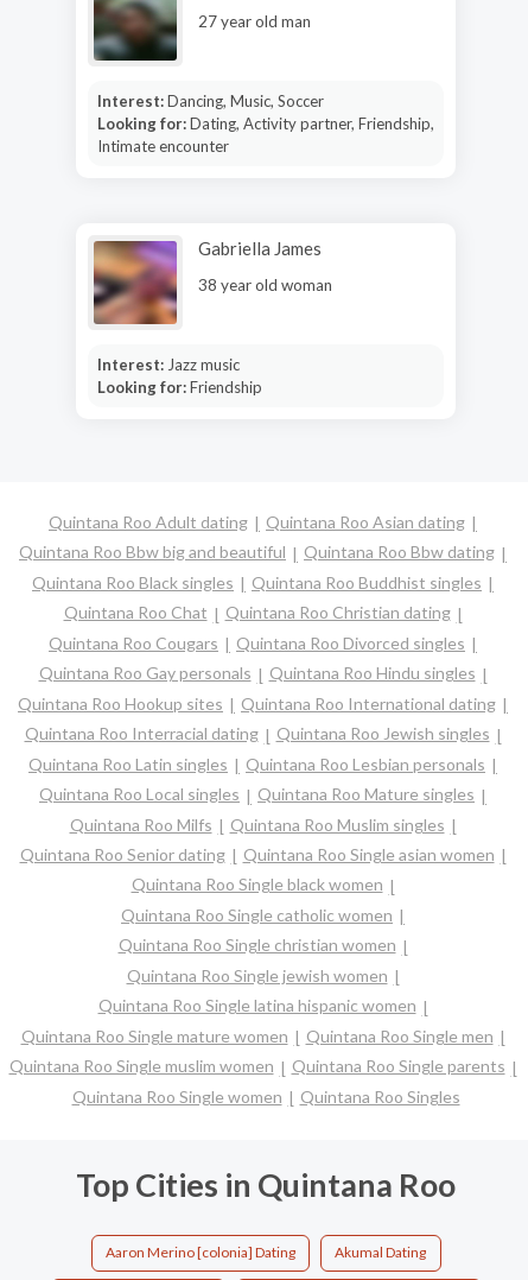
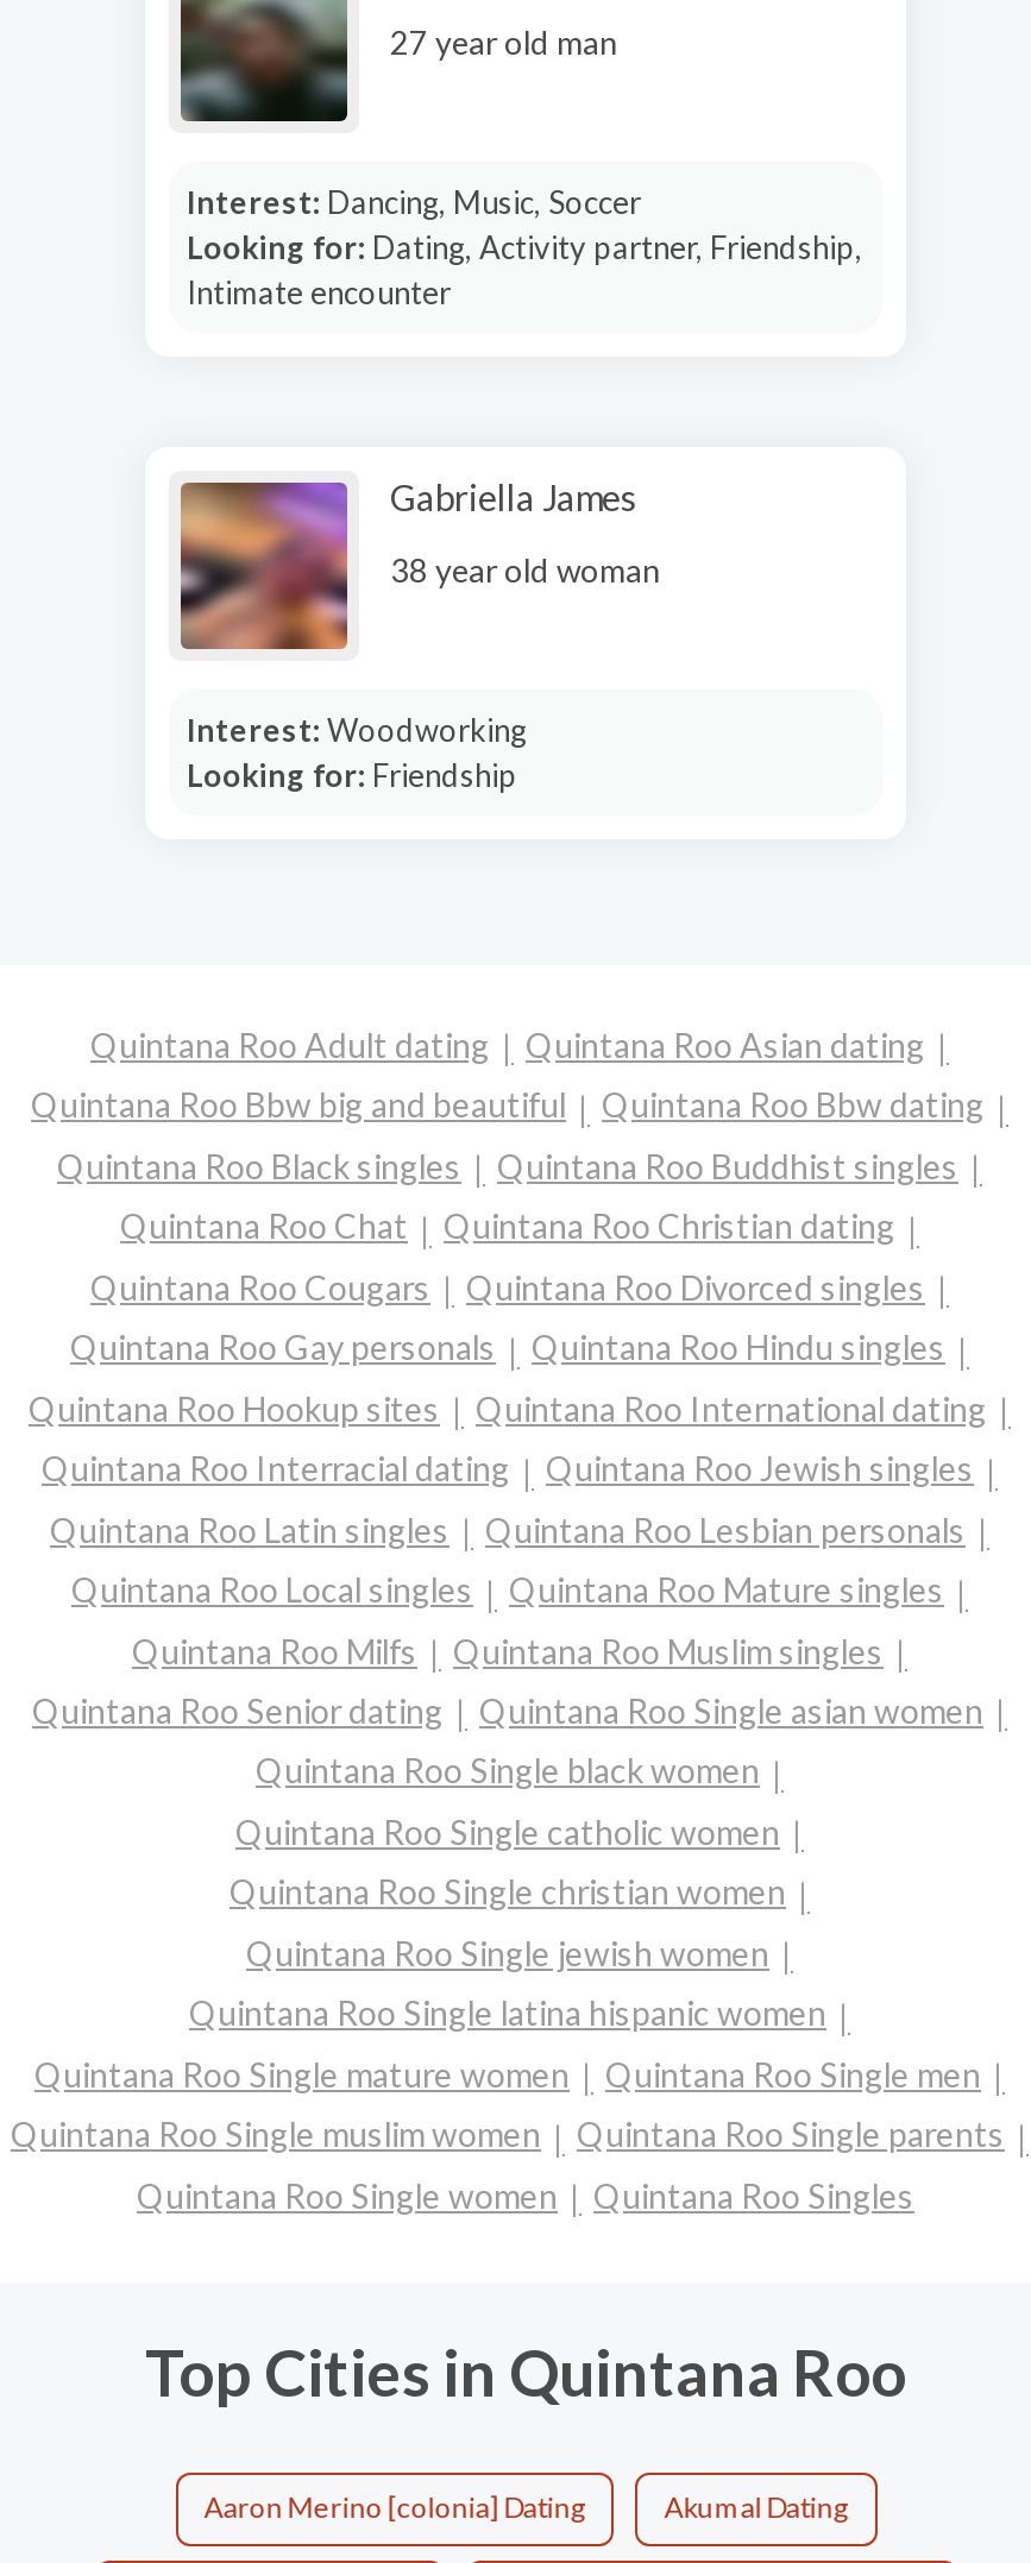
[97,354,239,373] Interest: Jazz music -> [187,710,527,748] Interest: Woodworking

